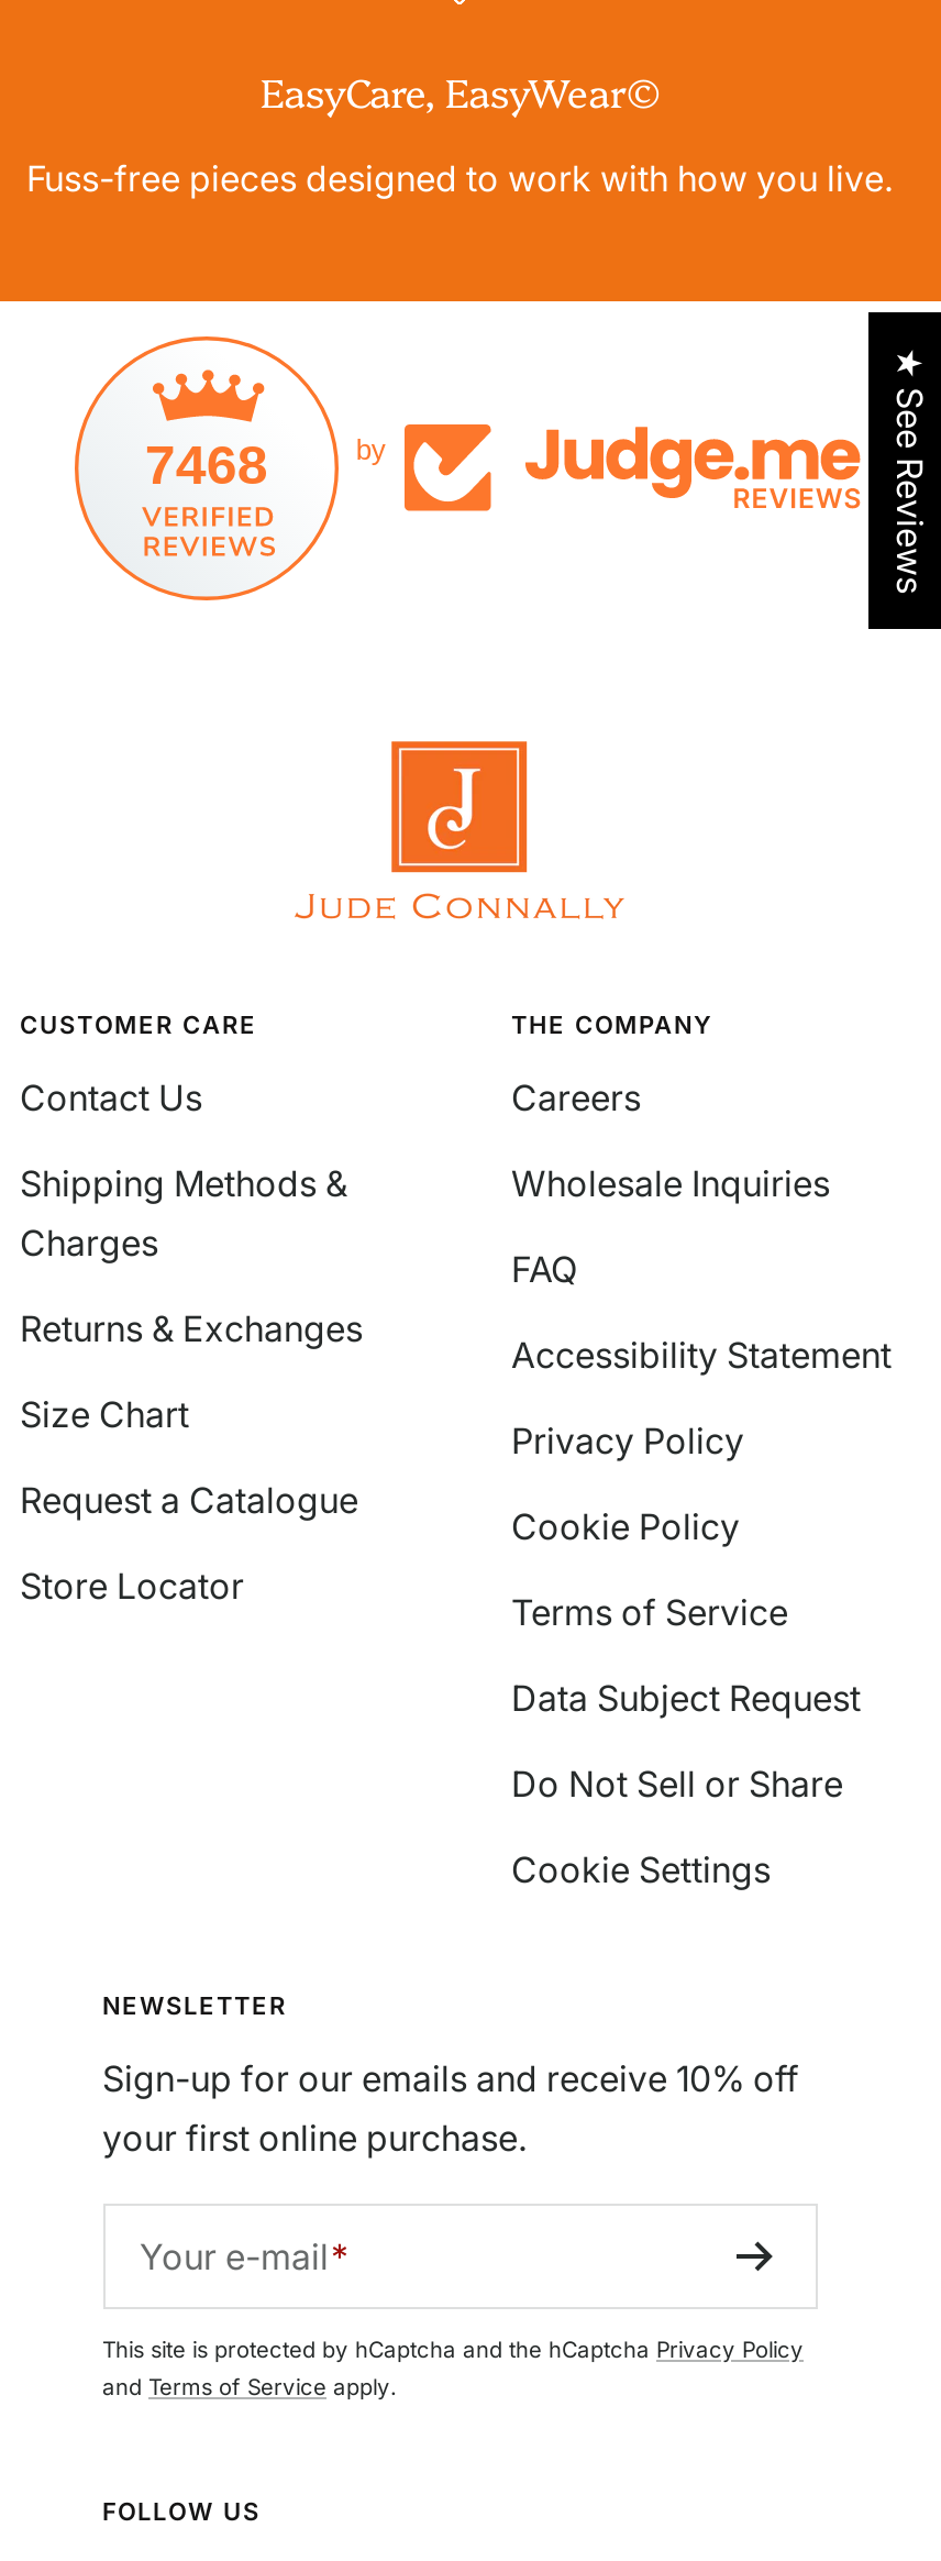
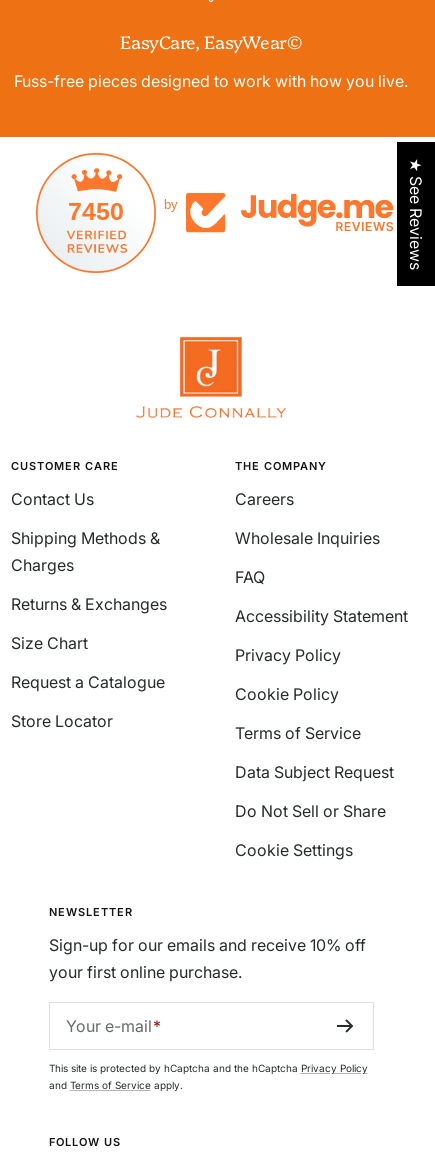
[145,433,268,495] 7468 -> [68,197,124,225] 7450

